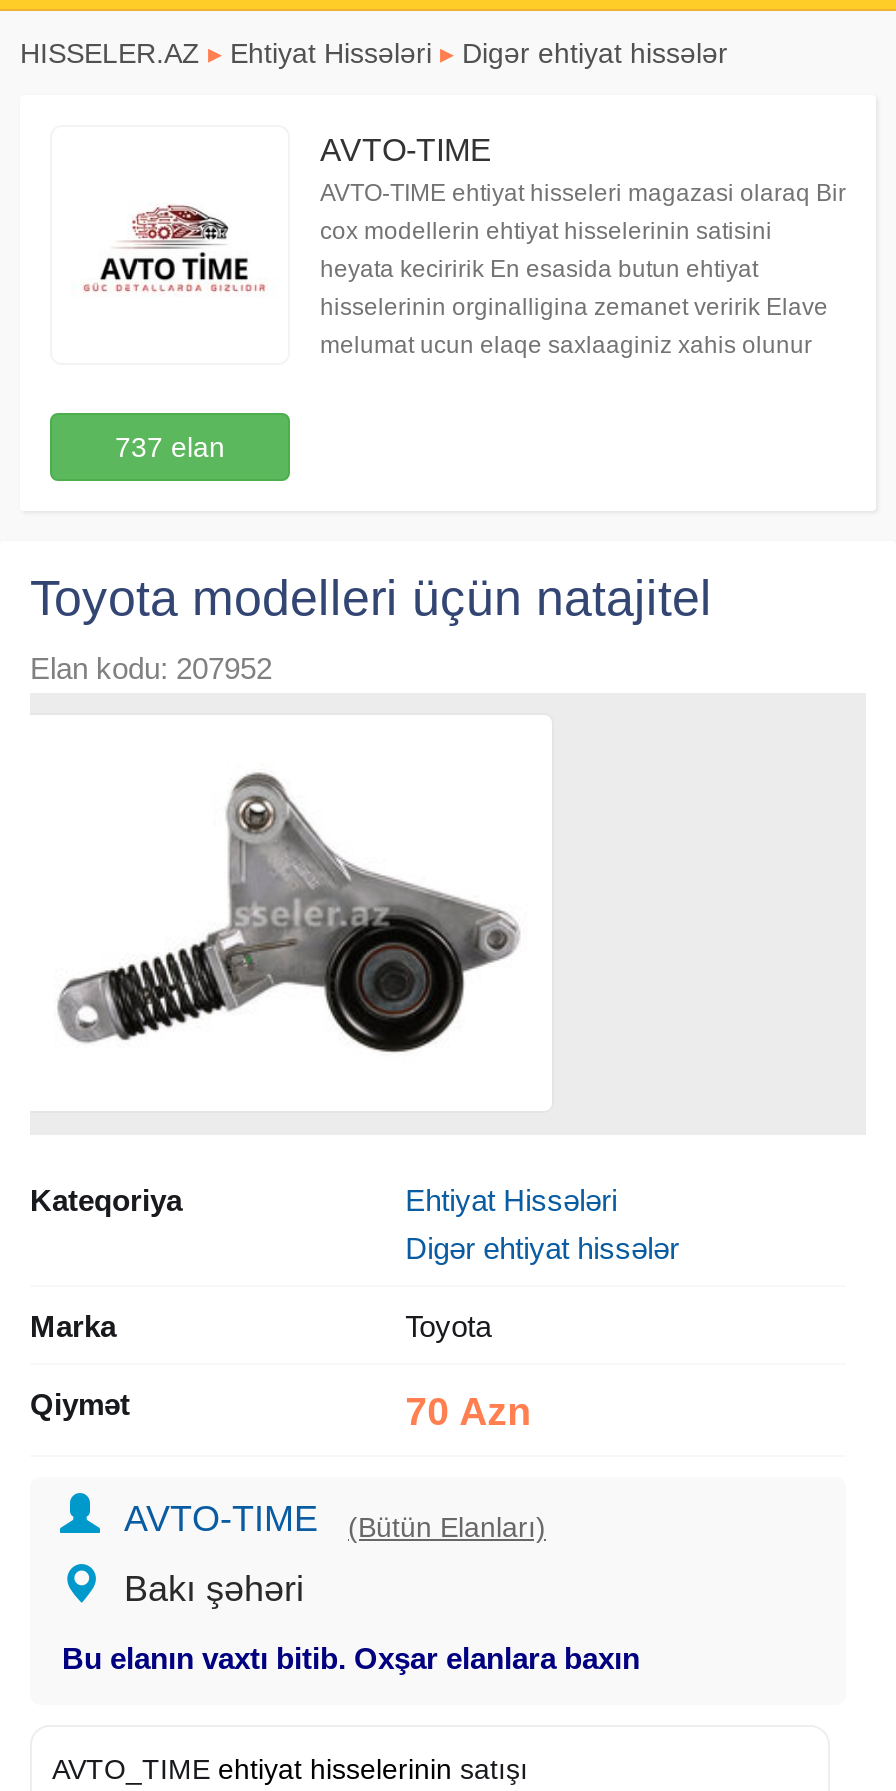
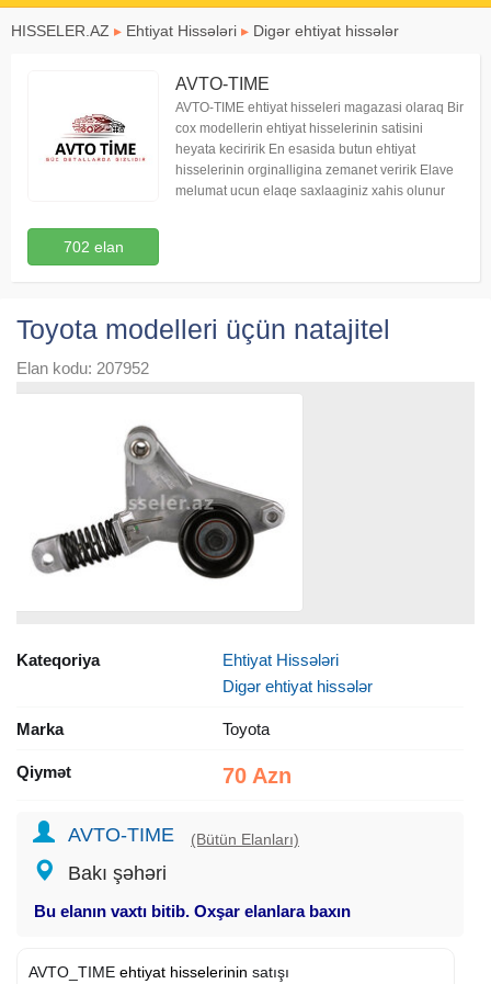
[115,432,225,464] 737 elan -> [63,238,123,256] 702 elan

